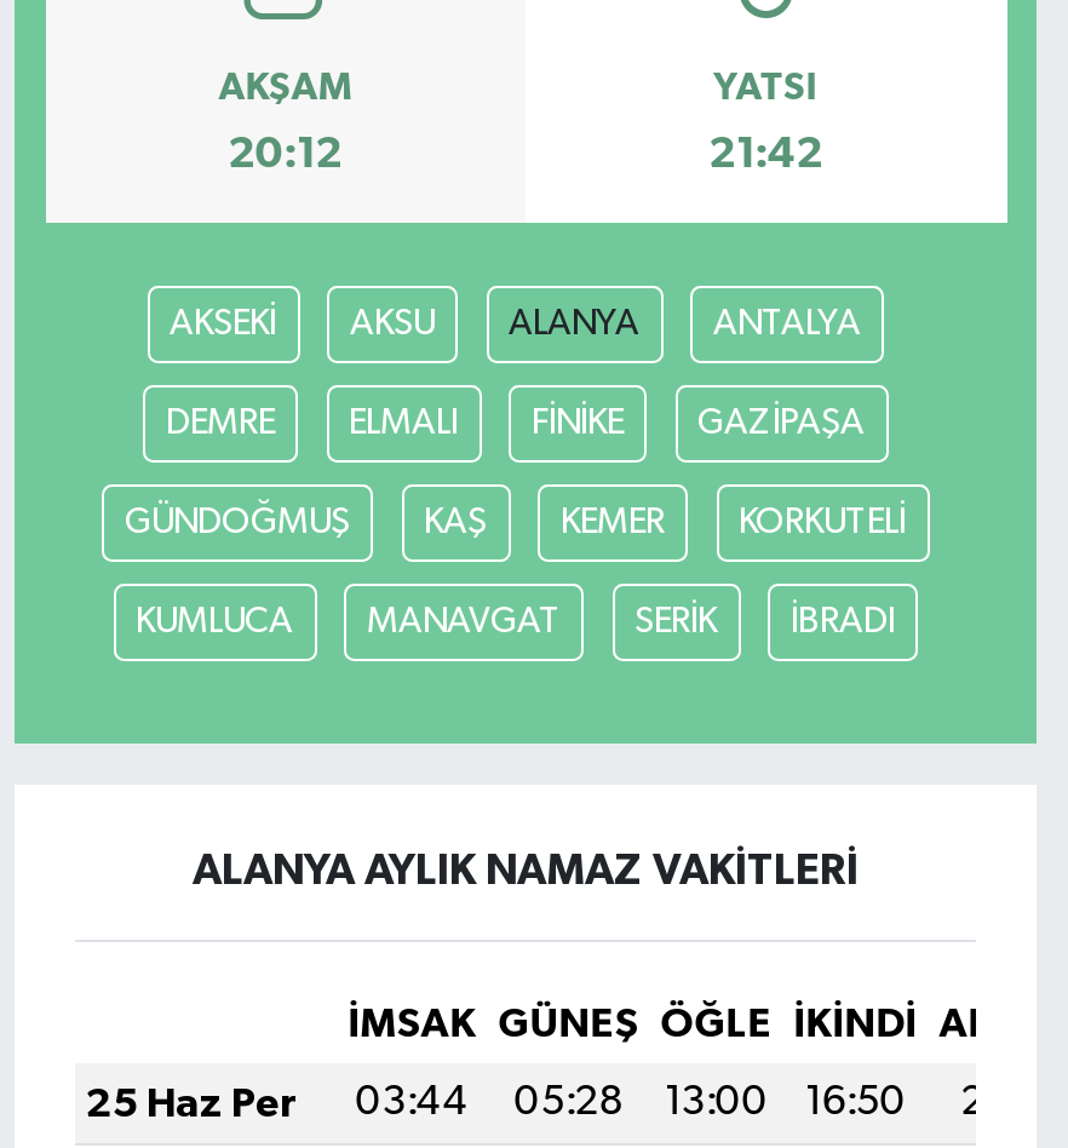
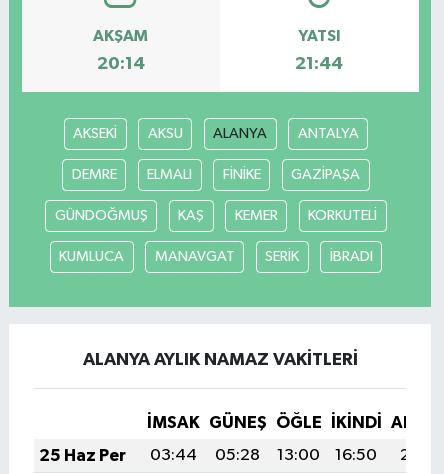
[228,134,342,177] 20:12 -> [97,55,145,73] 20:14
[709,134,823,177] 21:42 -> [295,55,343,73] 21:44

